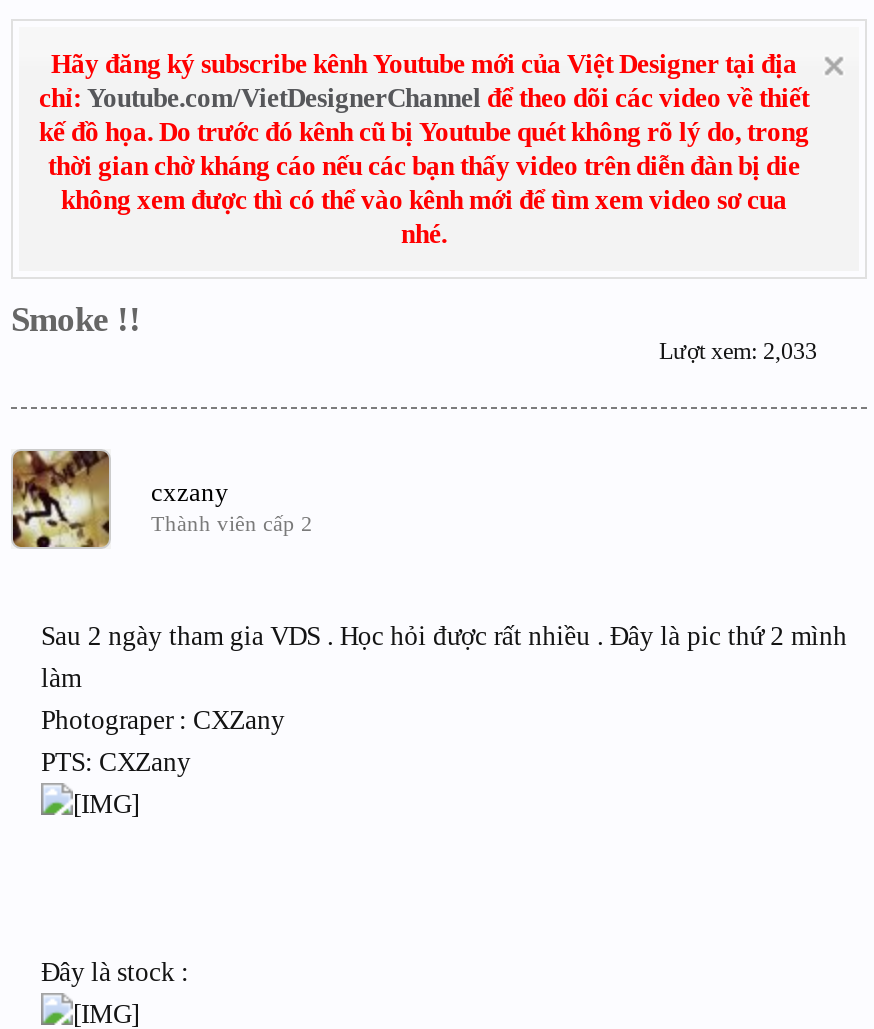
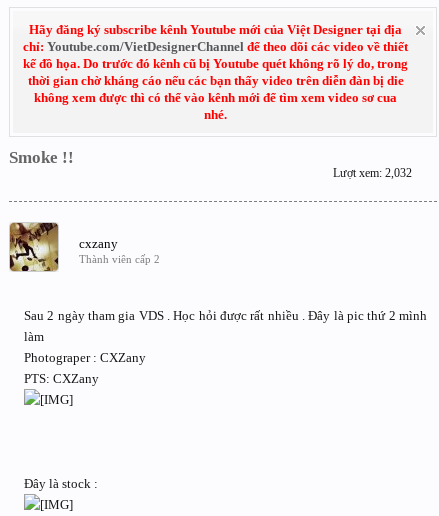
[659,337,817,365] Lượt xem: 2,033 -> [333,166,412,180] Lượt xem: 2,032

